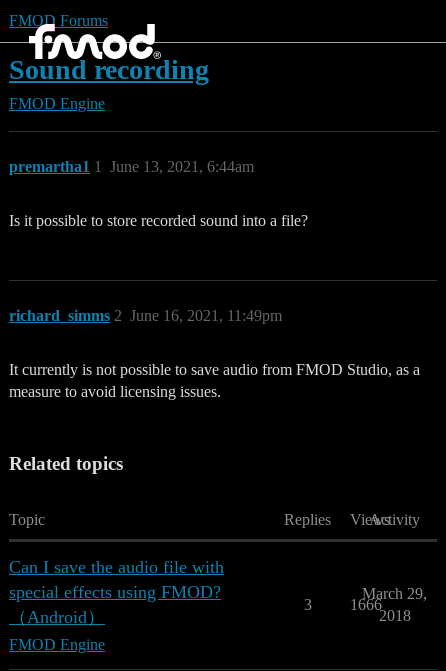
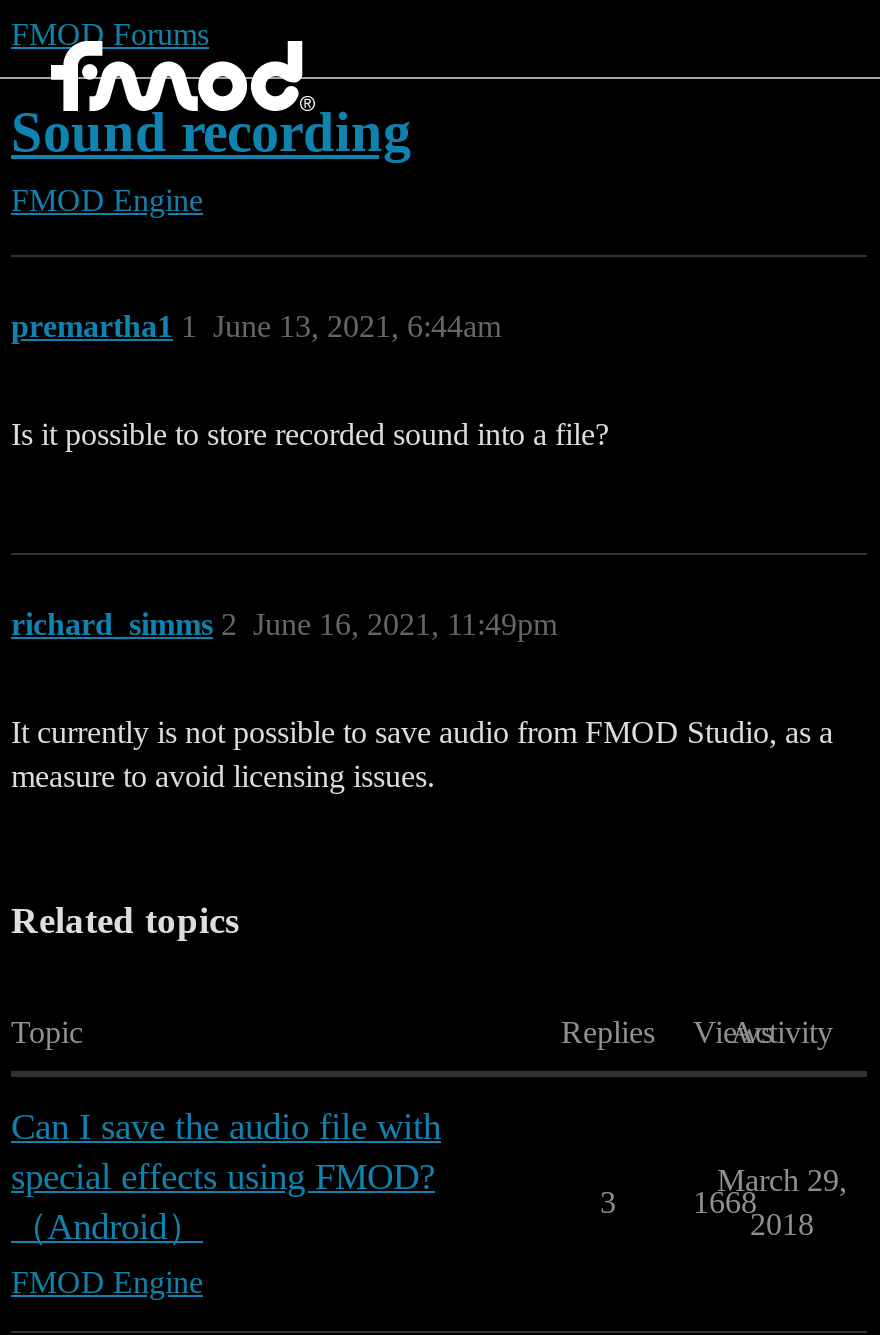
[350,596,382,613] 1666 -> [693,1185,757,1219] 1668

